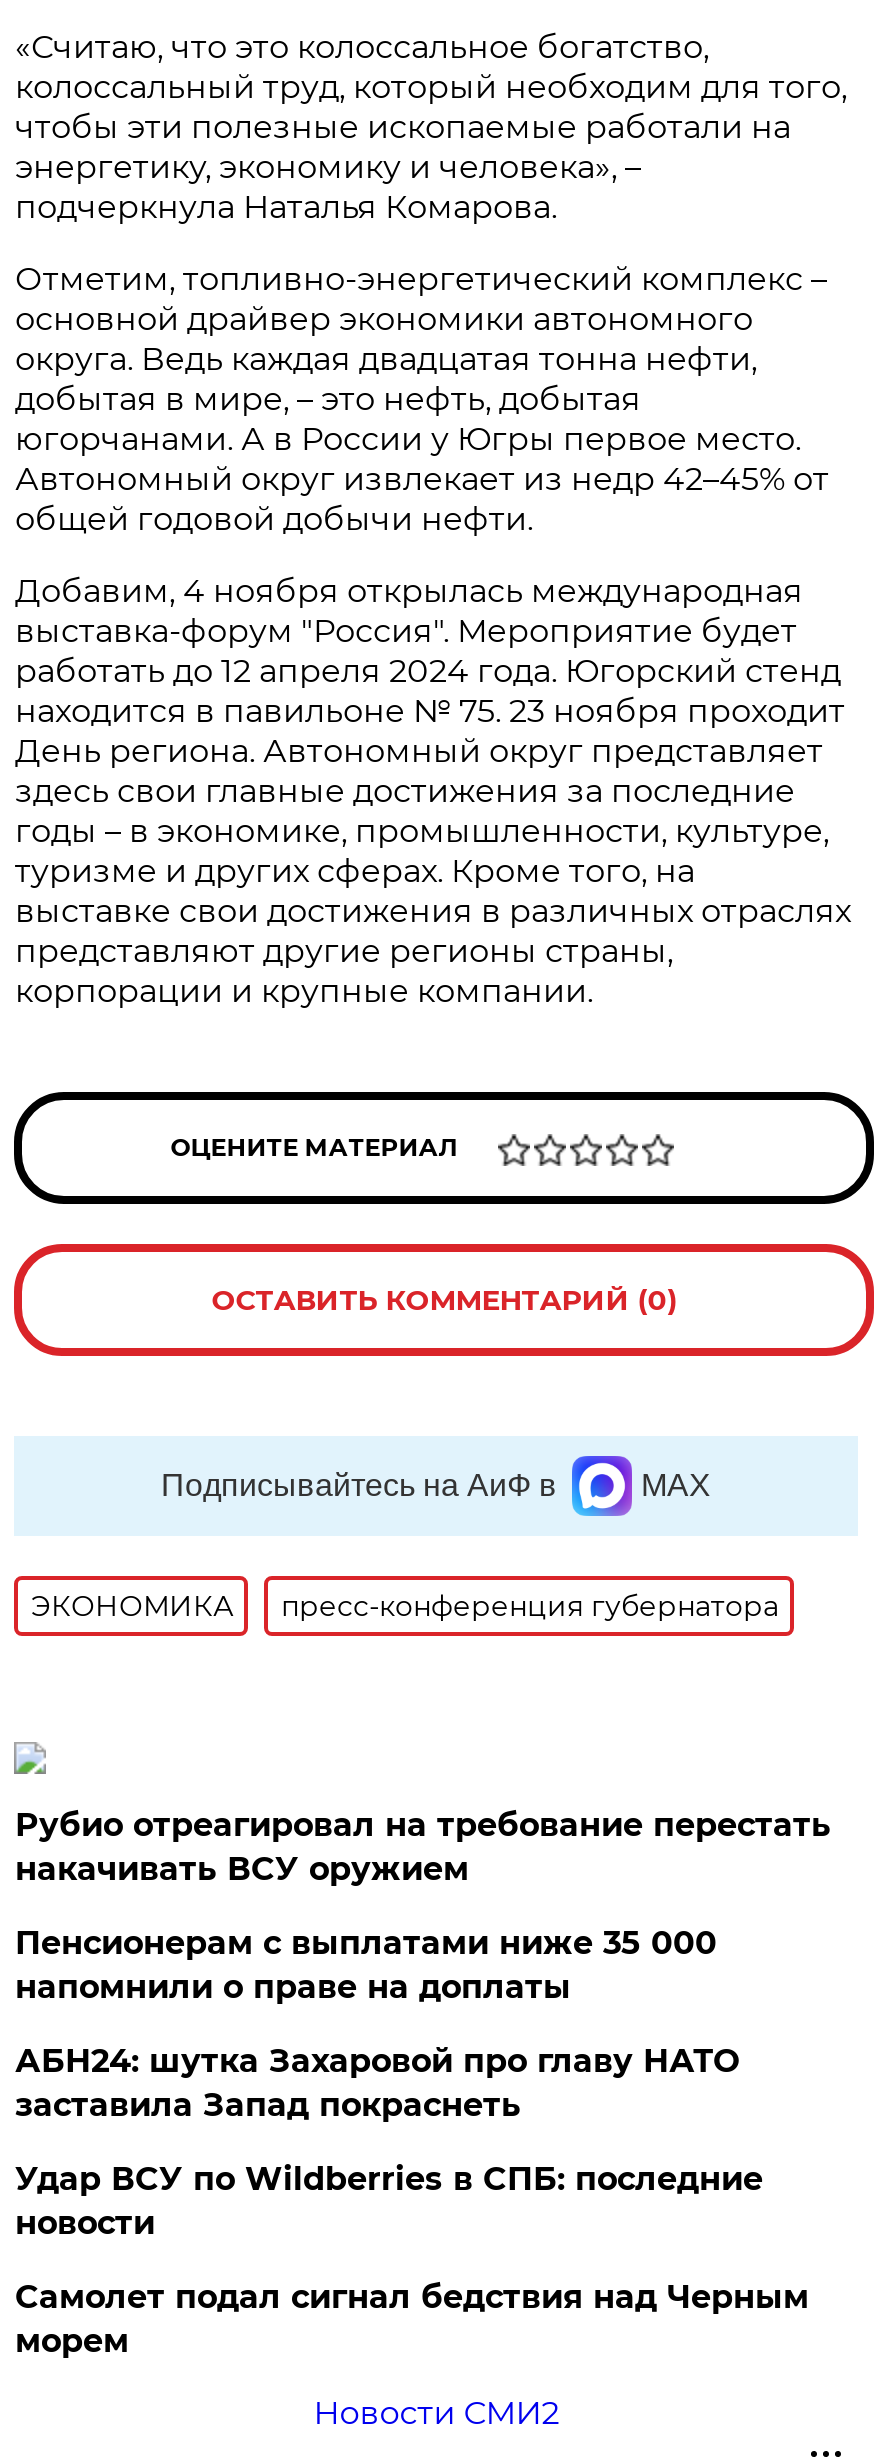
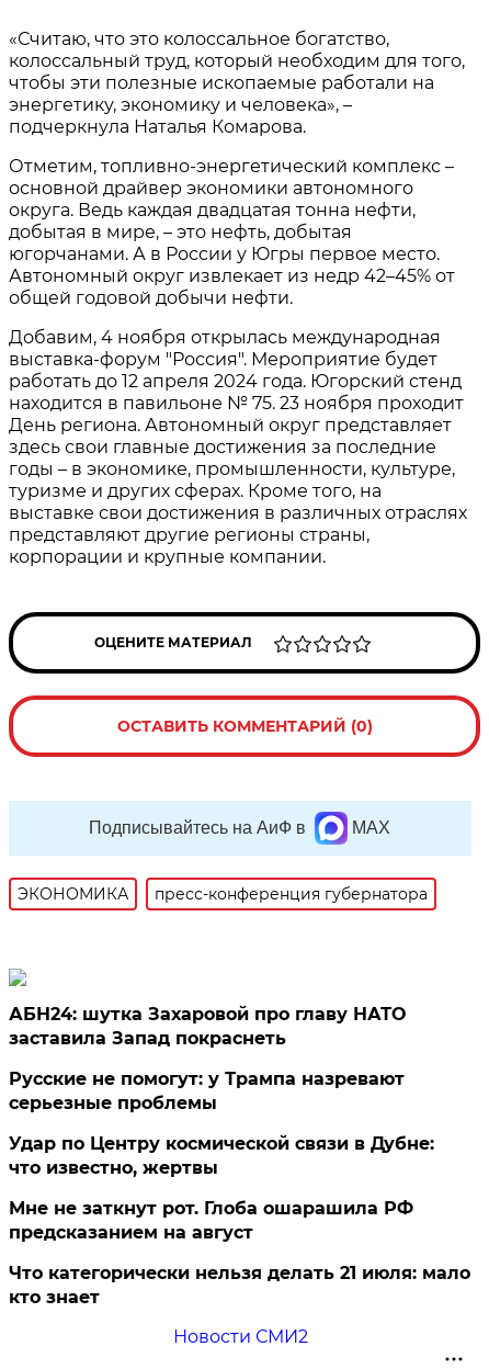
[15,1806,831,2006] Рубио отреагировал на требование перестать | накачивать ВСУ оружием | Пенсионерам с выплатами ниже 35 000 | напомнили о праве на доплаты -> none
moved [15,2042,739,2124] -> [9,1004,406,1049]: АБН24: шутка Захаровой про главу НАТО | заставила Запад покраснеть
[15,2160,809,2360] Удар ВСУ по Wildberries в СПБ: последние | новости | Самолет подал сигнал бедствия над Черным | морем -> [9,1068,471,1308] Русские не помогут: у Трампа назревают | серьезные проблемы | Удар по Центру космической связи в Дубне: | что известно, жертвы | Мне не заткнут рот. Глоба ошарашила РФ | предсказанием на август | Что категорически нельзя делать 21 июля: мало | кто знает

